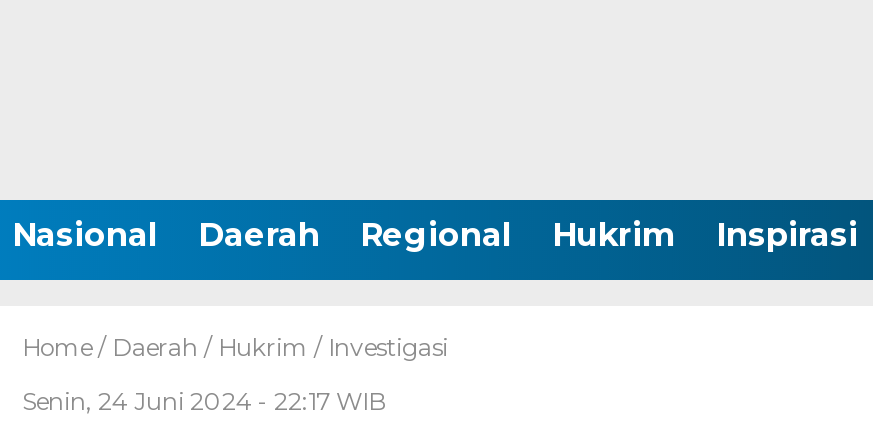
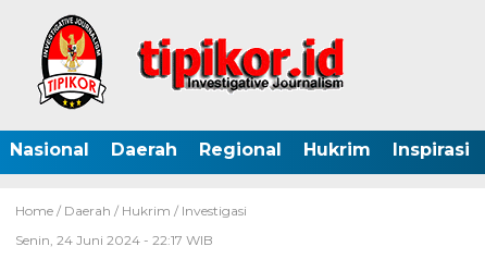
none -> [37,14,107,110] [image]
none -> [137,37,345,94] [image]

